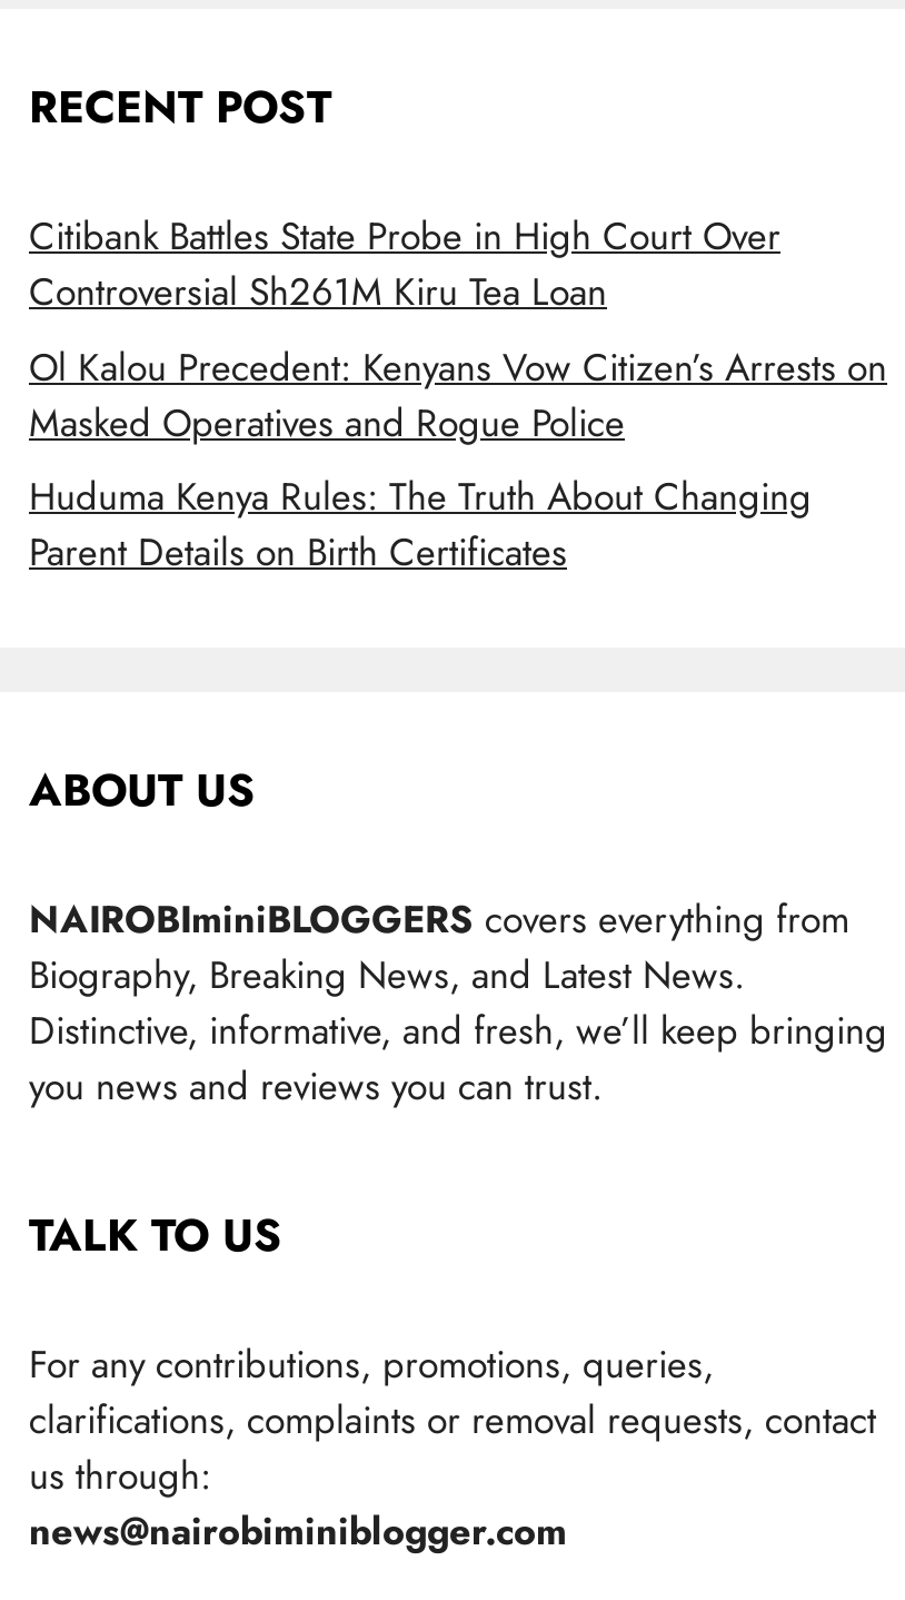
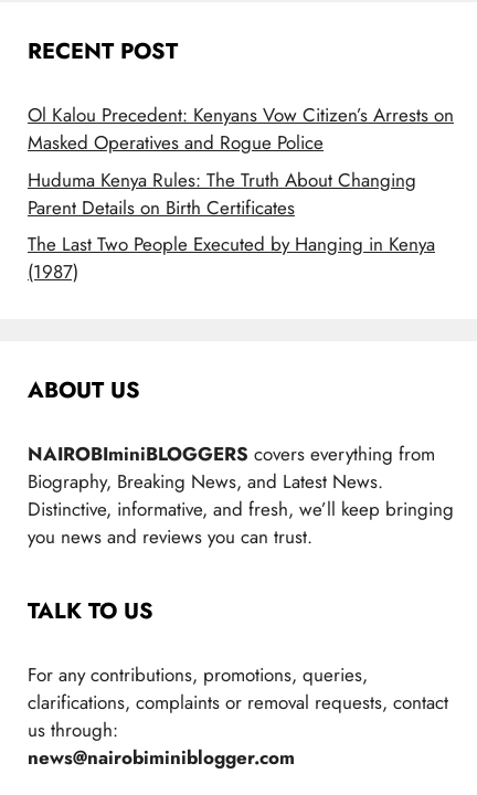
[29,209,780,318] Citibank Battles State Probe in High Court Over | Controversial Sh261M Kiru Tea Loan -> none
moved [29,339,887,579] -> [28,102,454,220]: Ol Kalou Precedent: Kenyans Vow Citizen’s Arrests on | Masked Operatives and Rogue Police | Huduma Kenya Rules: The Truth About Changing | Parent Details on Birth Certificates
none -> [28,231,435,285] The Last Two People Executed by Hanging in Kenya | (1987)

